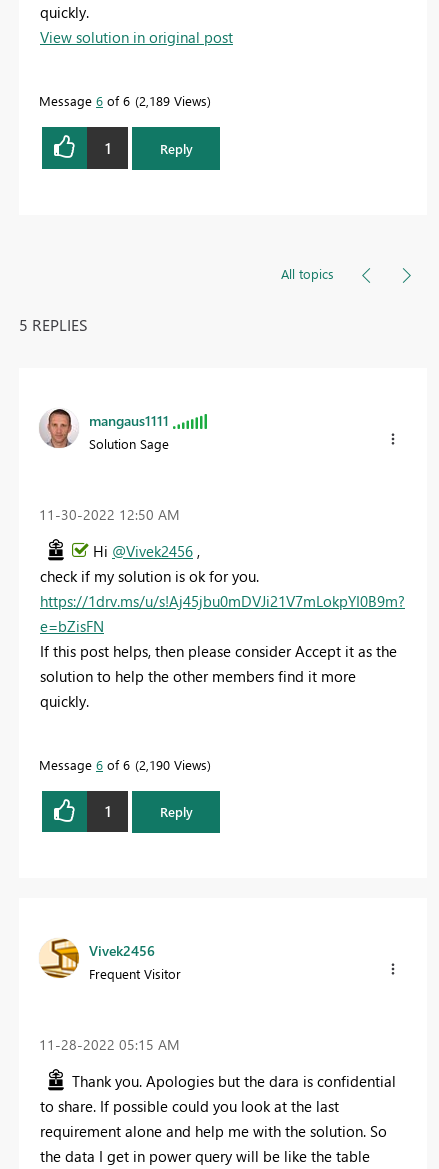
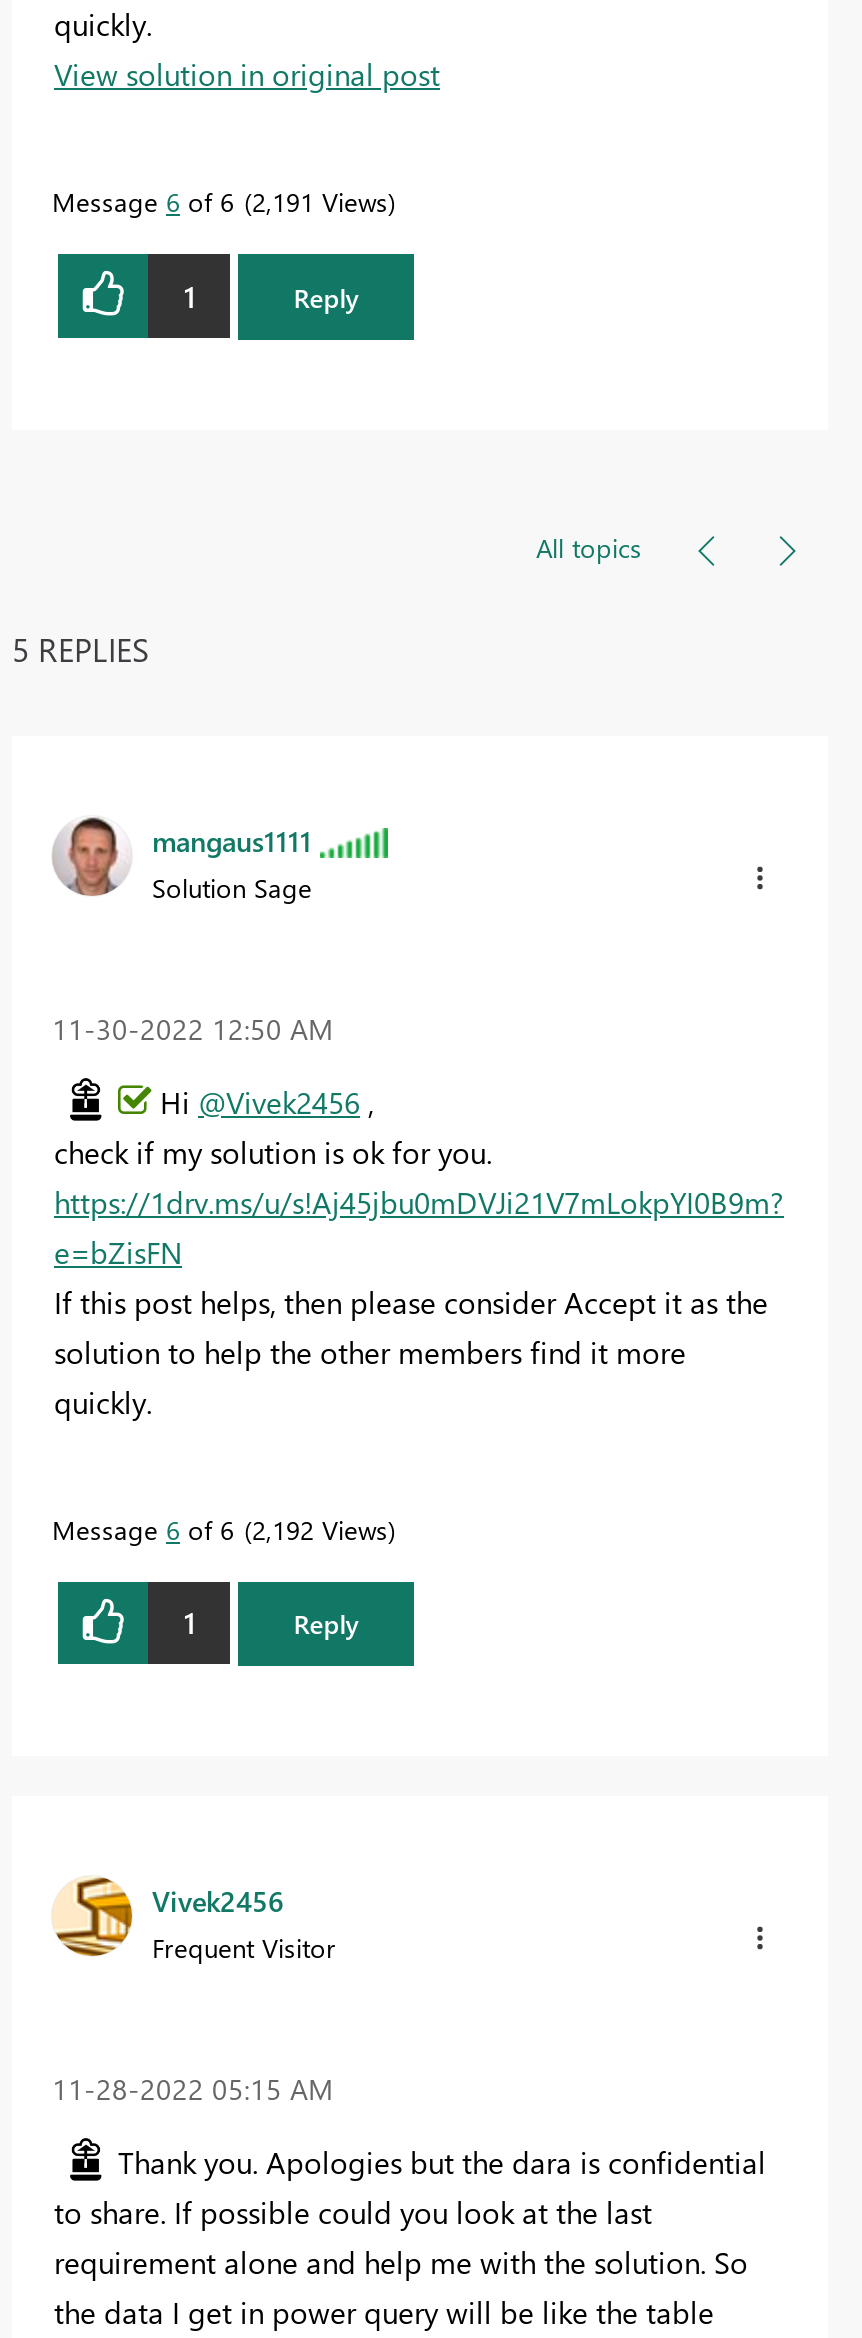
[39,92,207,109] Message 6 of 6 2,189 Views -> [52,185,388,219] Message 6 of 6 2,191 Views
[39,756,207,773] Message 6 of 6 2,190 Views -> [52,1512,388,1546] Message 6 of 6 2,192 Views

